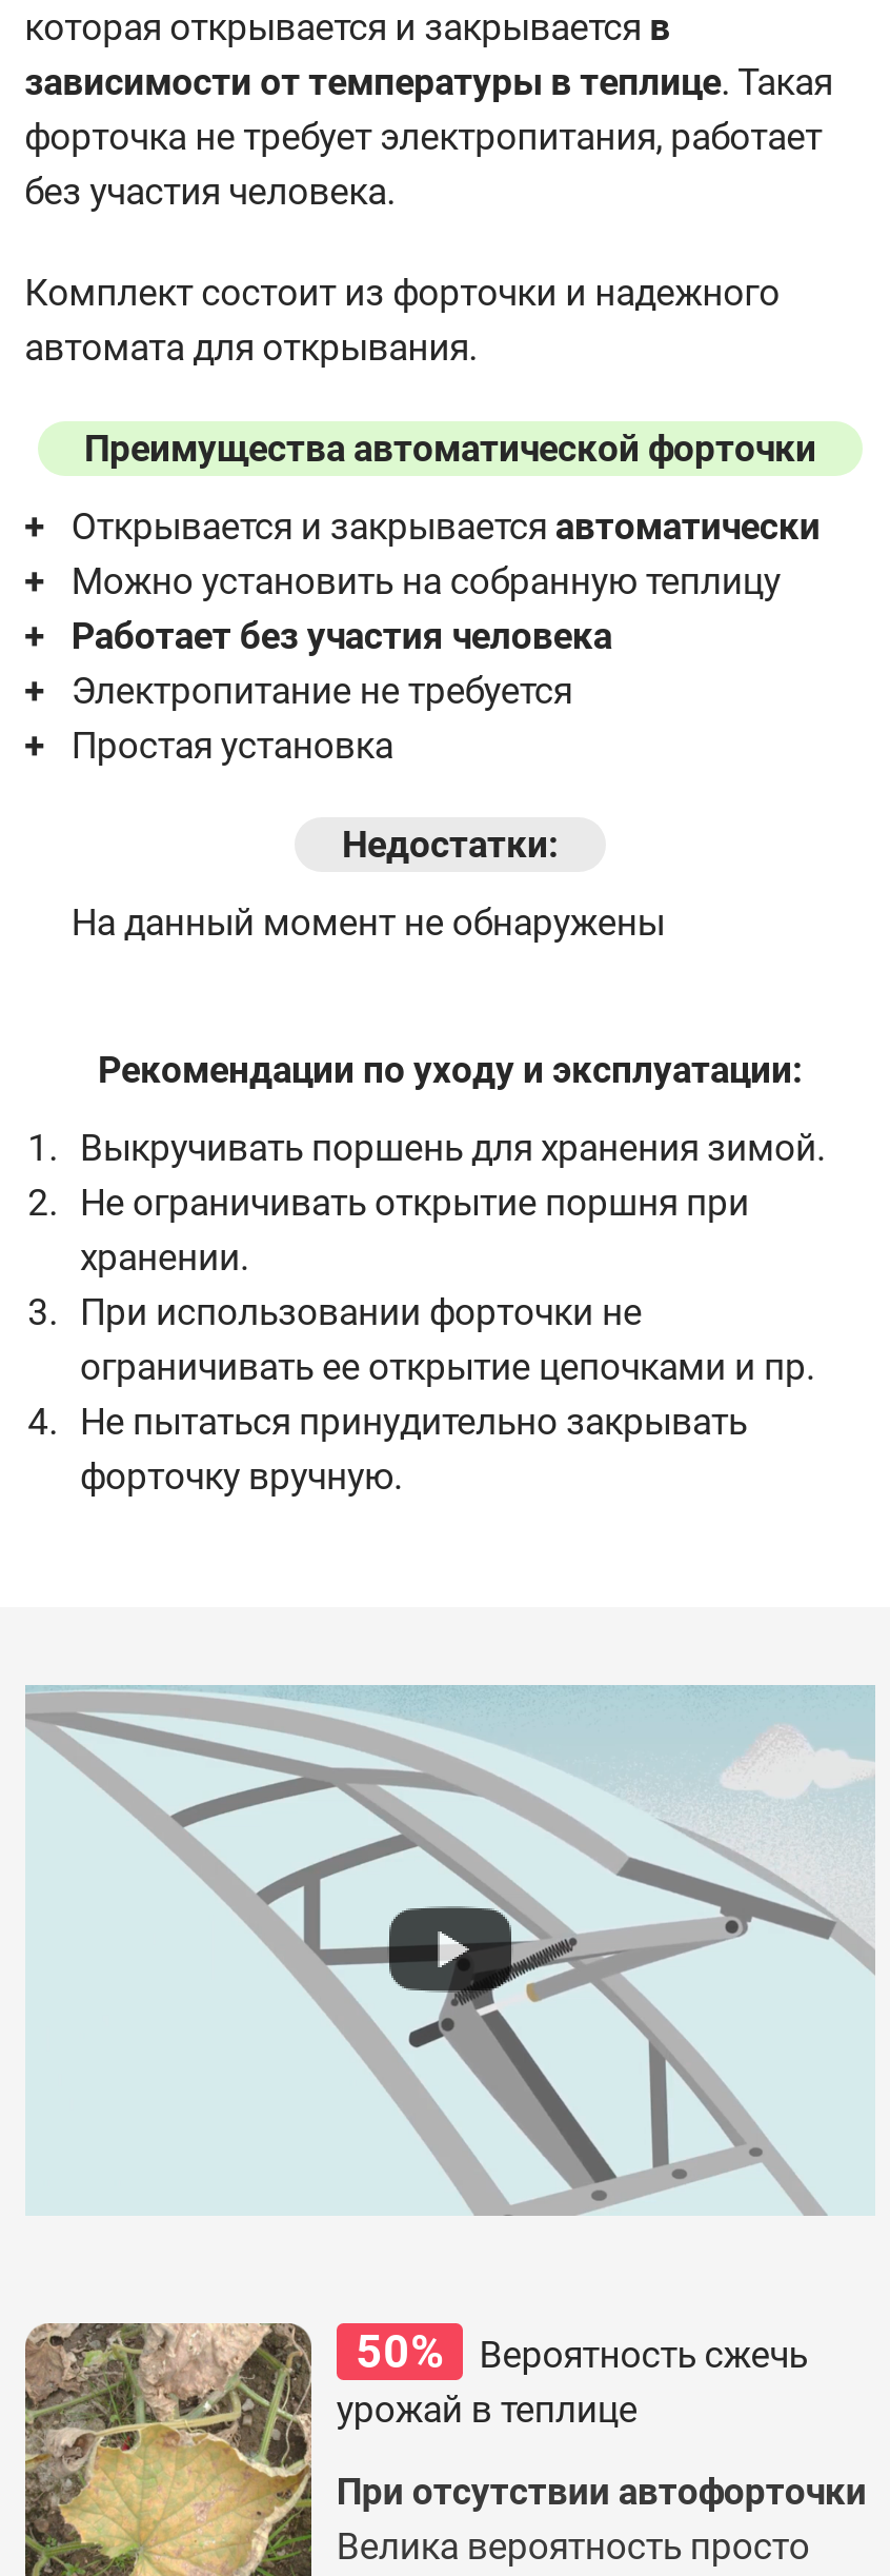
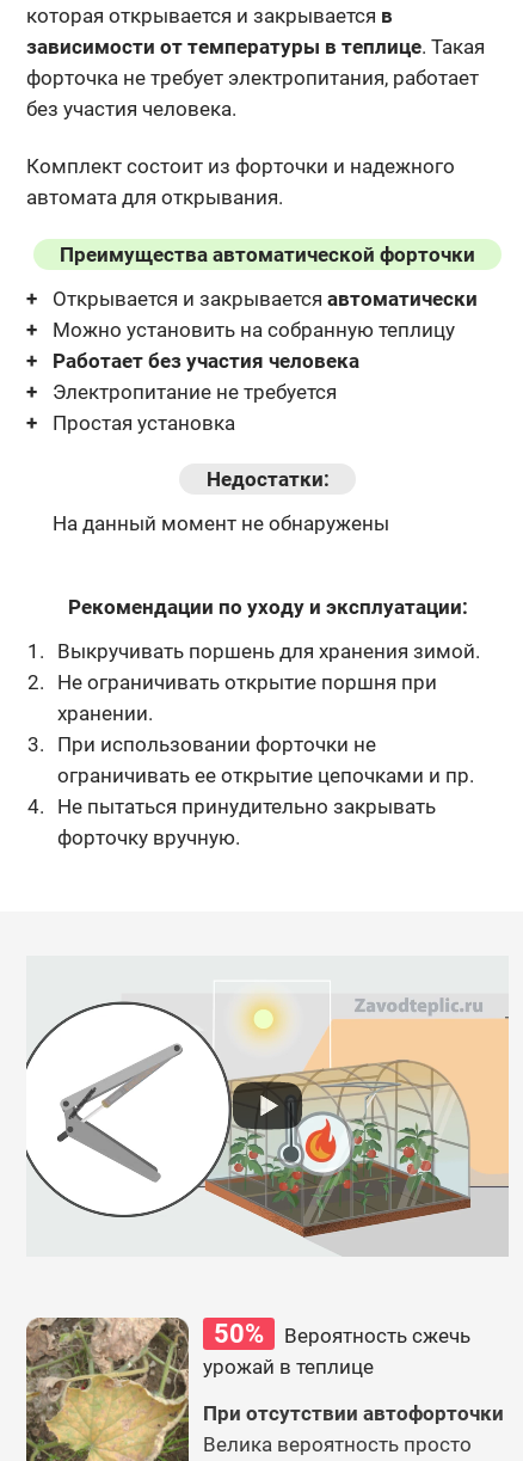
[25,1685,875,2216] [image] -> [25,957,510,1256] [image]

